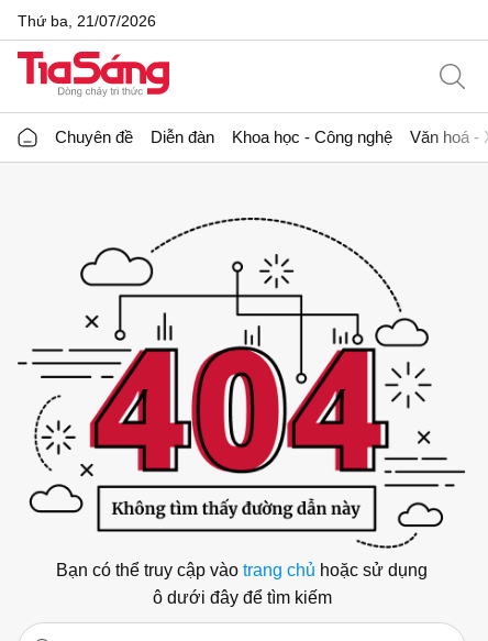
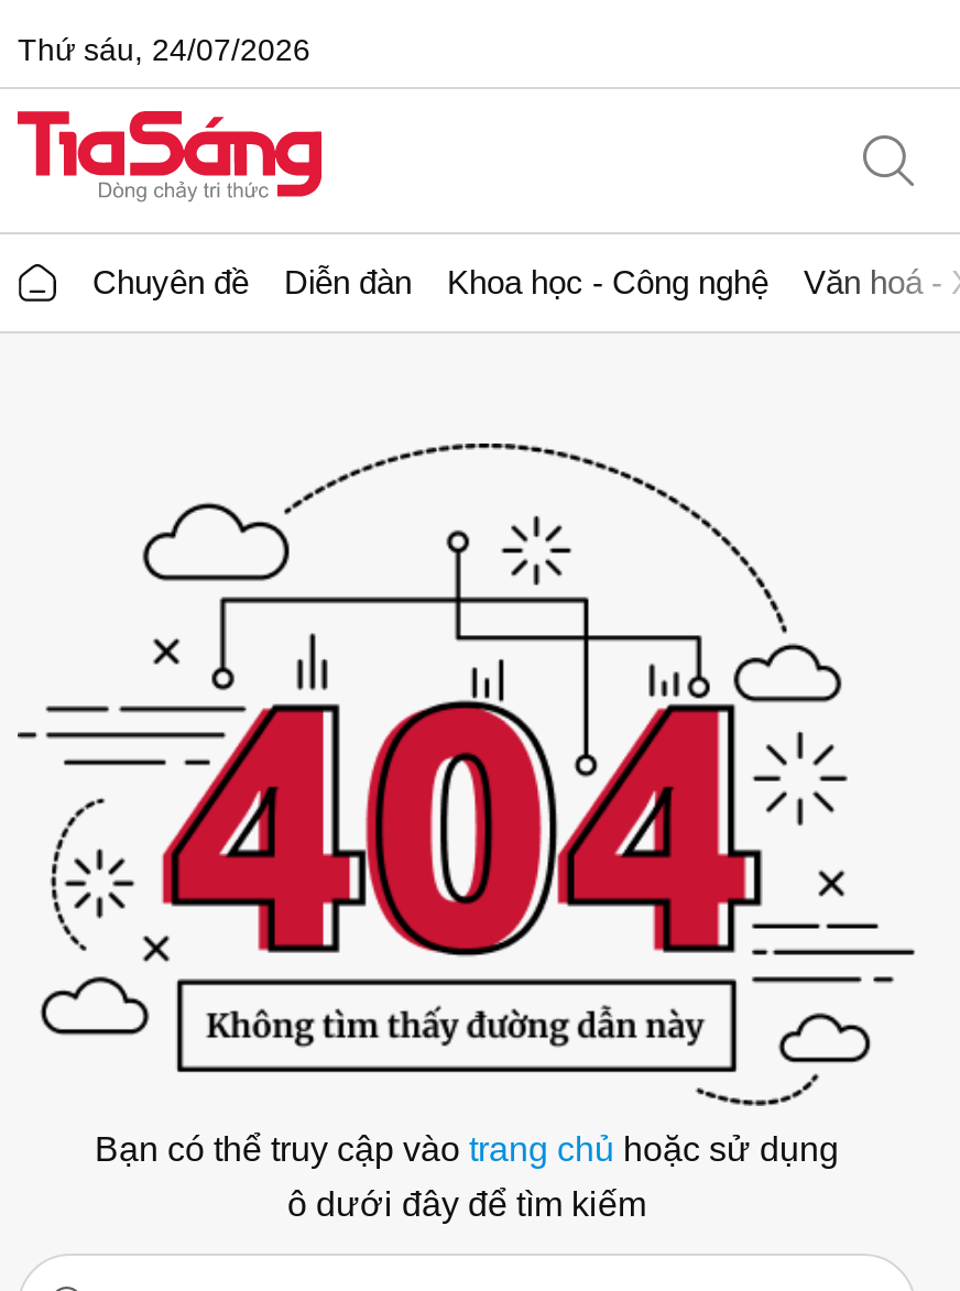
[18,12,156,29] Thứ ba, 21/07/2026 -> [18,31,310,66] Thứ sáu, 24/07/2026

